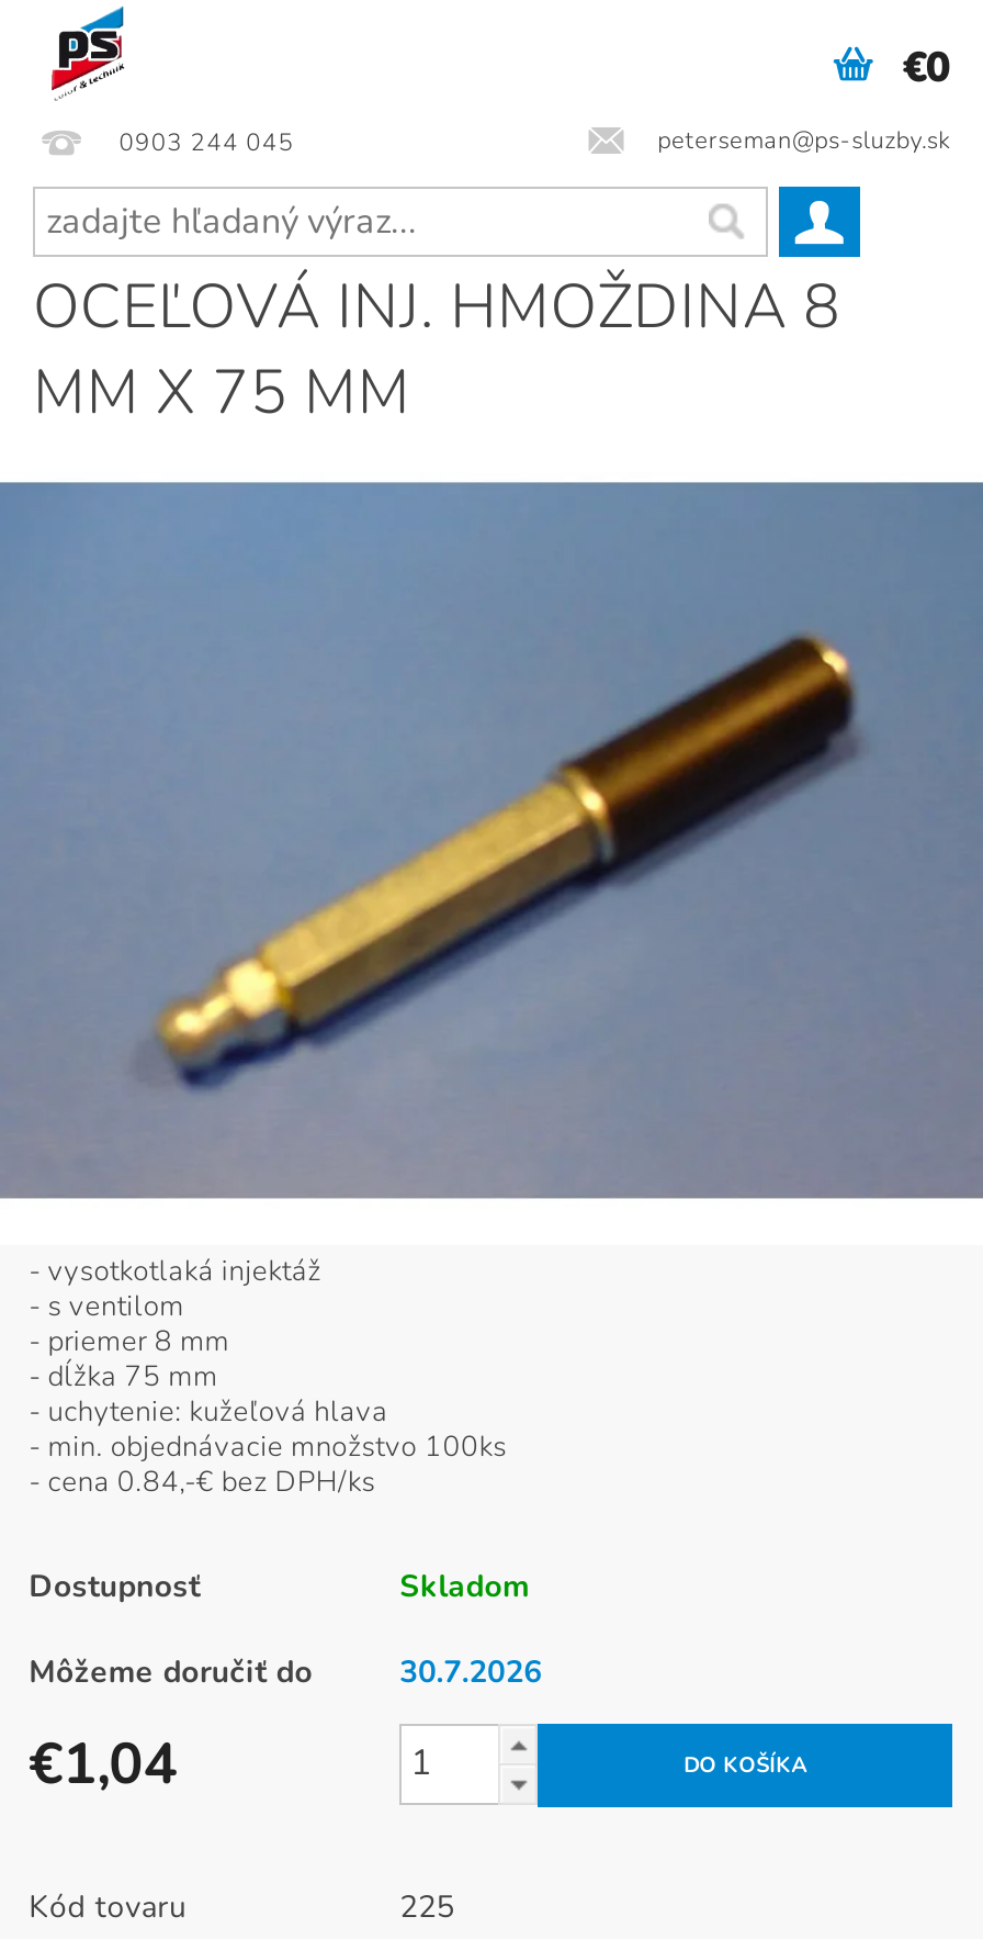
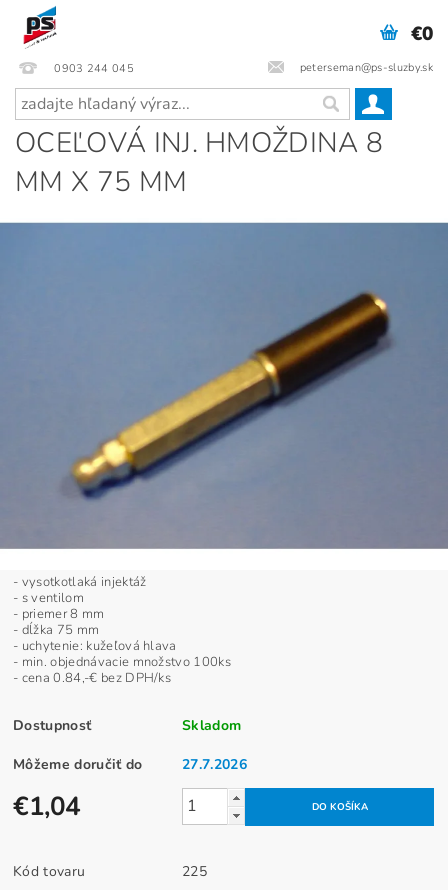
[400,1650,542,1692] 30.7.2026 -> [182,754,247,773] 27.7.2026

